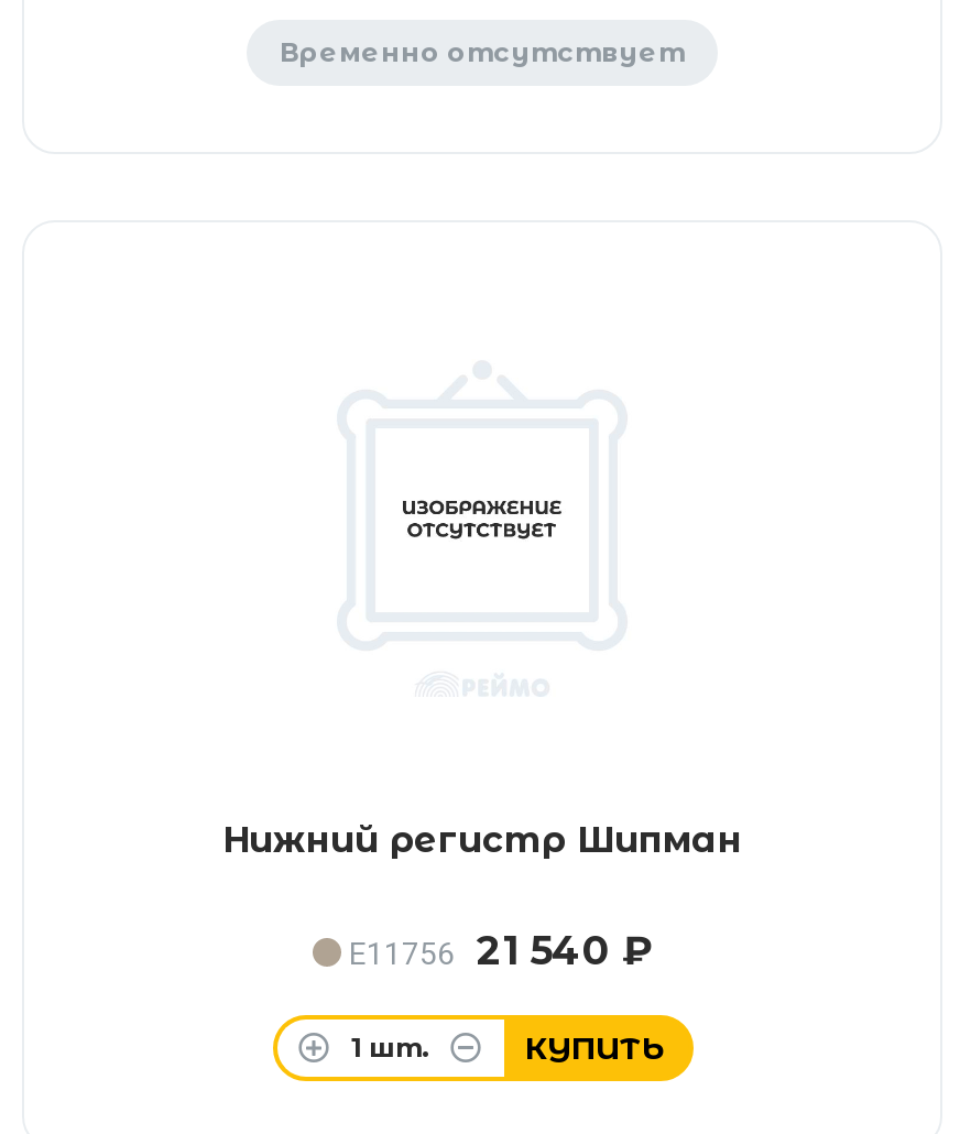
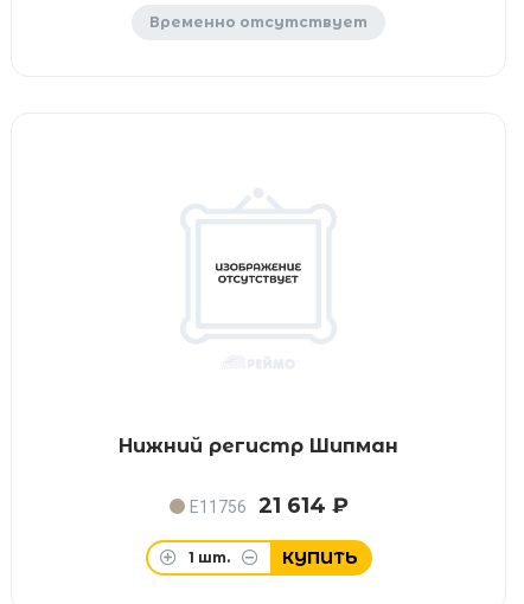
[349,927,653,975] E11756 21 540 ₽ -> [189,493,348,519] E11756 21 614 ₽

